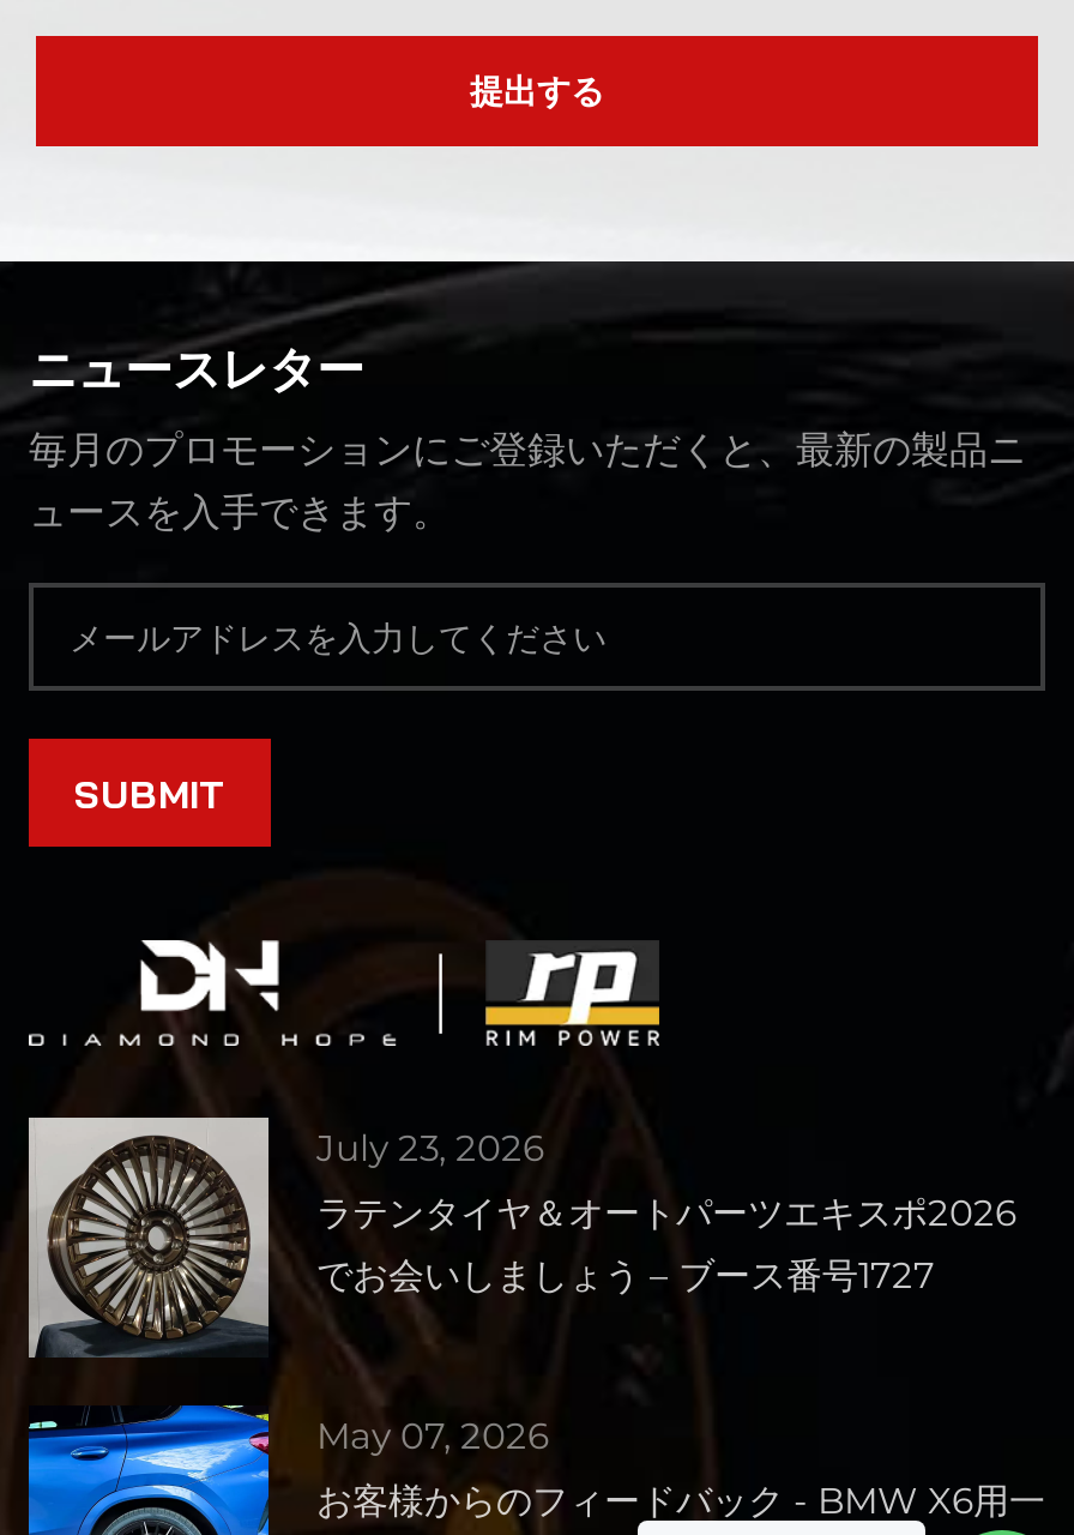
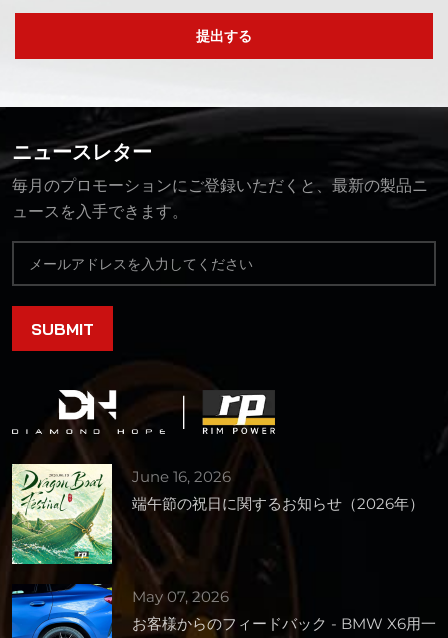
[26,1118,1016,1358] [image] | July 23, 2026 | ラテンタイヤ＆オートパーツエキスポ2026 | でお会いしましょう – ブース番号1727 -> [11,464,424,565] [image] | June 16, 2026 | 端午節の祝日に関するお知らせ（2026年）

